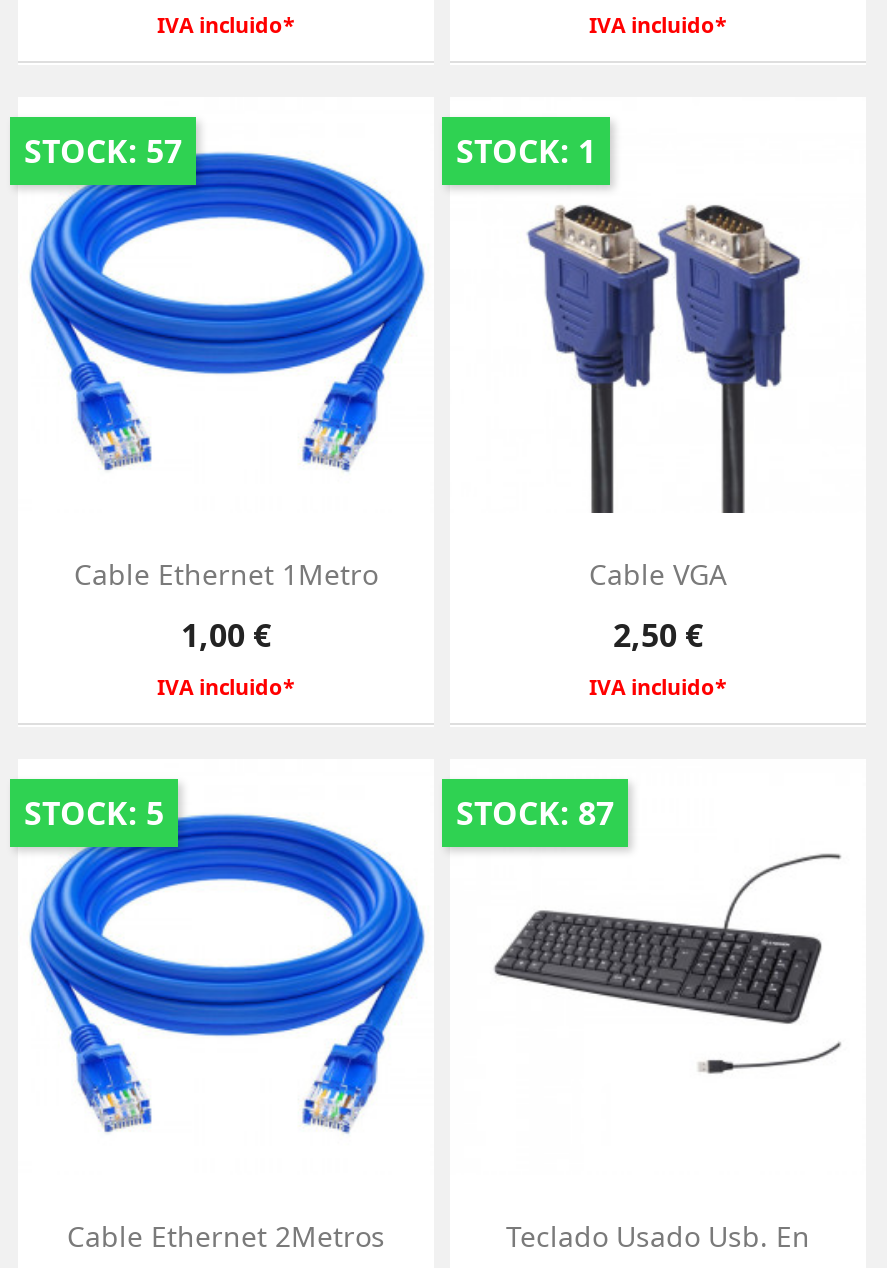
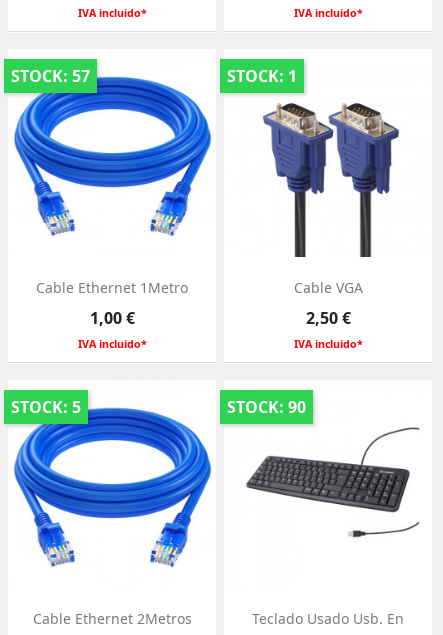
[456,791,614,835] STOCK: 87 -> [227,396,306,418] STOCK: 90

